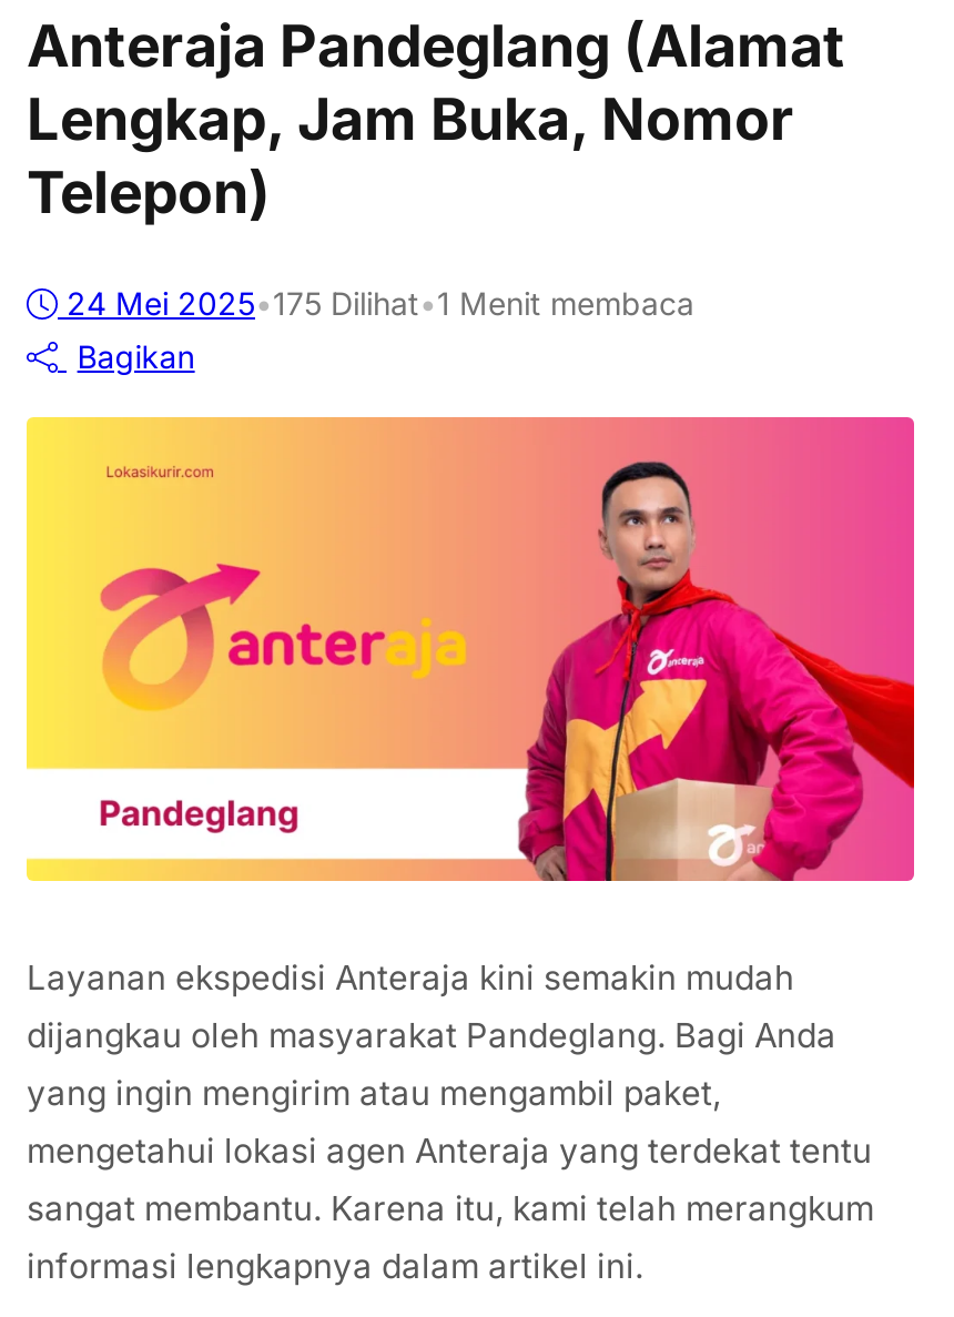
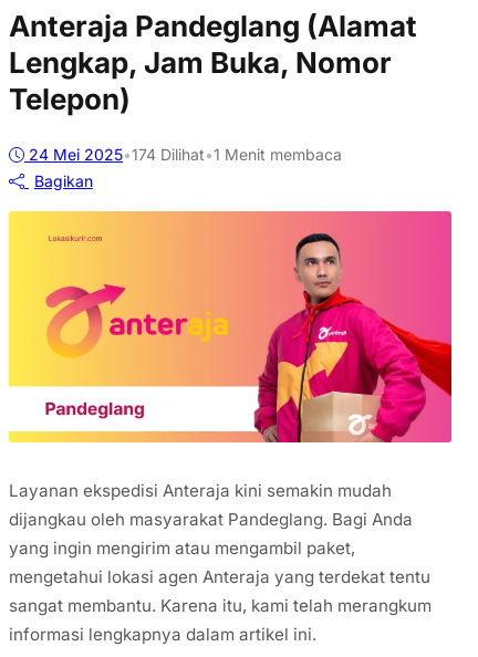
[67,284,694,321] 24 Mei 2025 • 175 Dilihat • 1 Menit membaca -> [29,145,342,163] 24 Mei 2025 • 174 Dilihat • 1 Menit membaca

